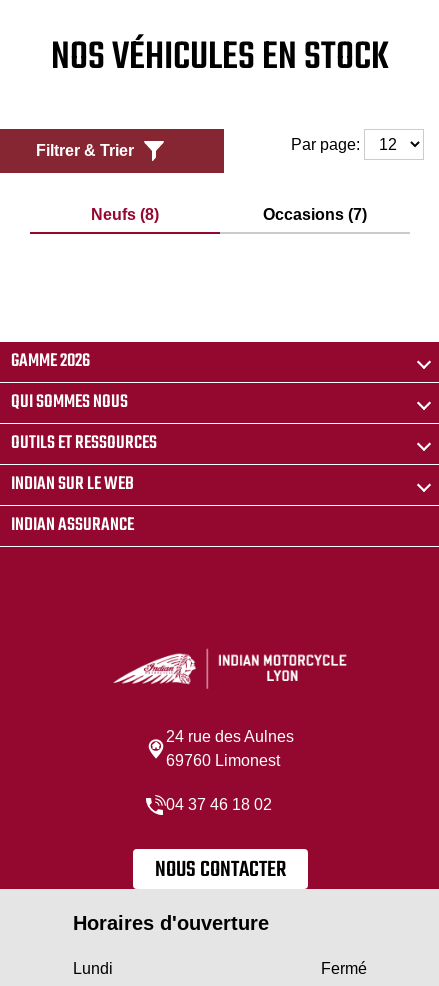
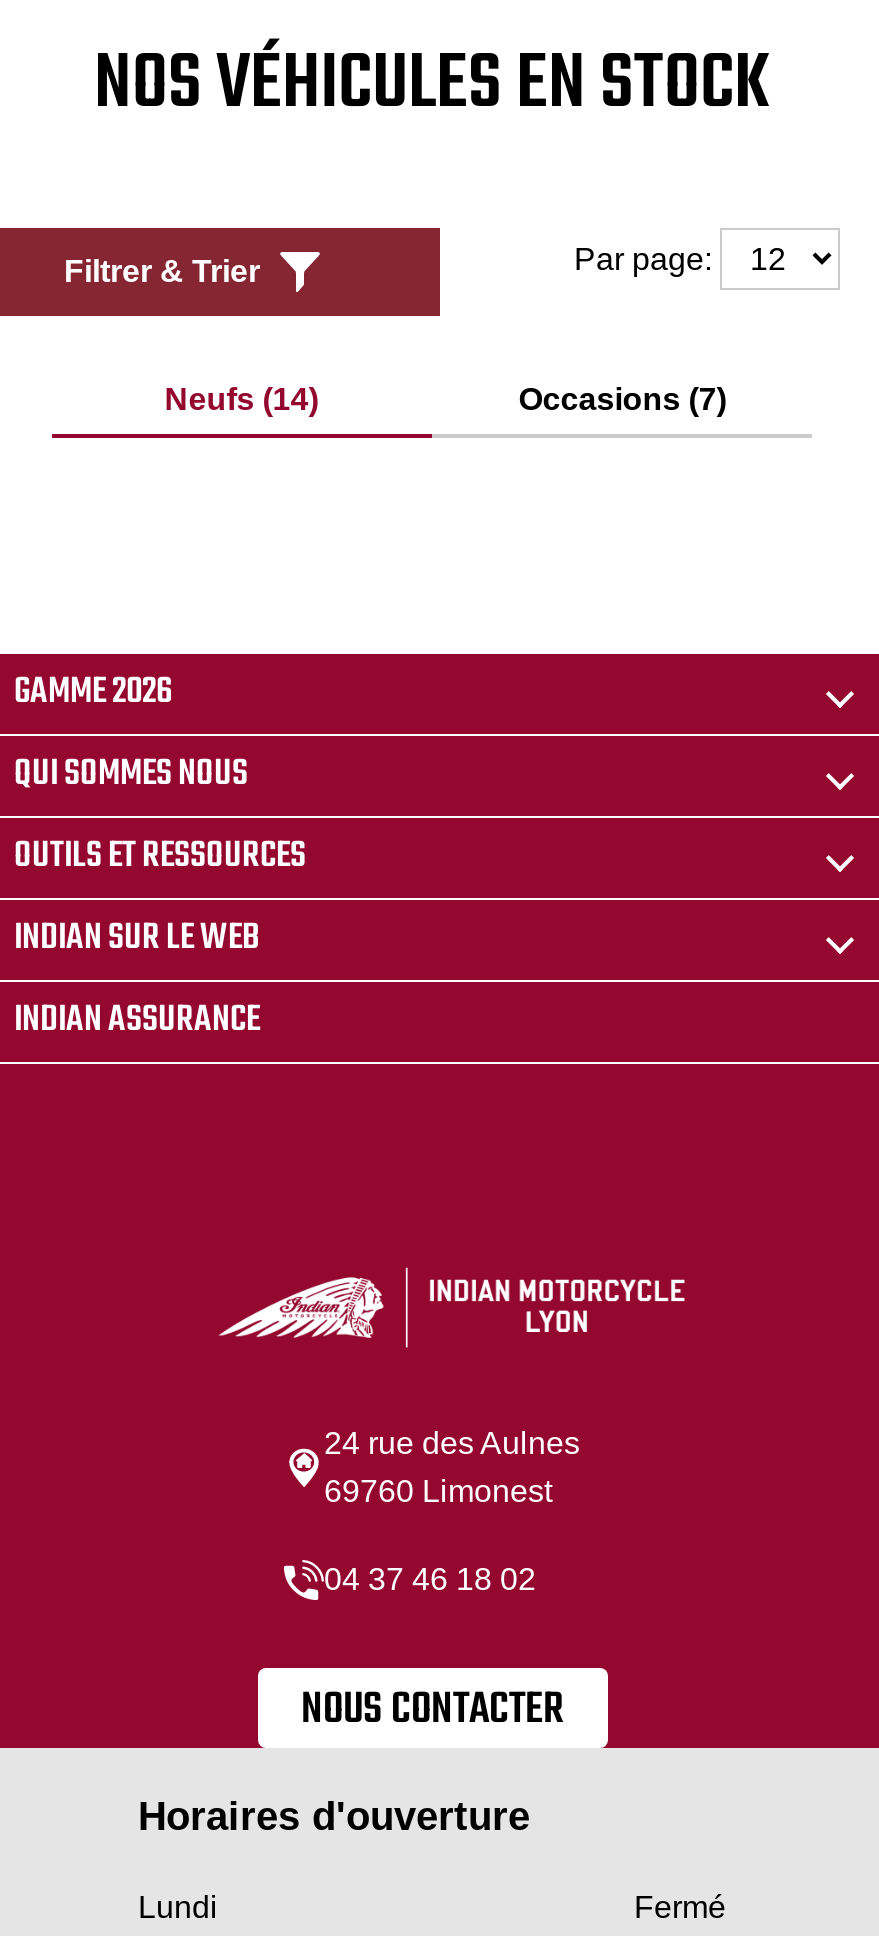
[91,206,159,223] Neufs (8) -> [165,382,319,416] Neufs (14)

